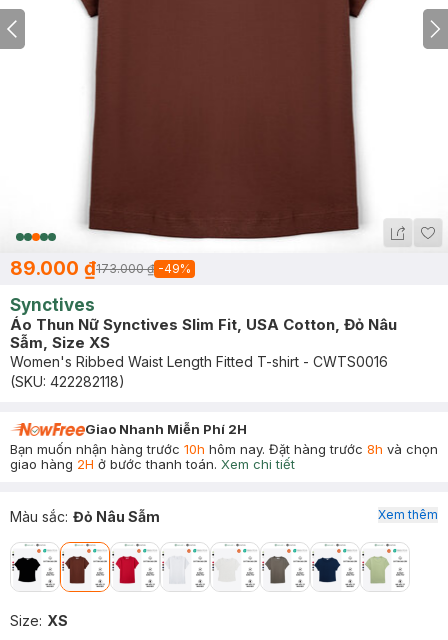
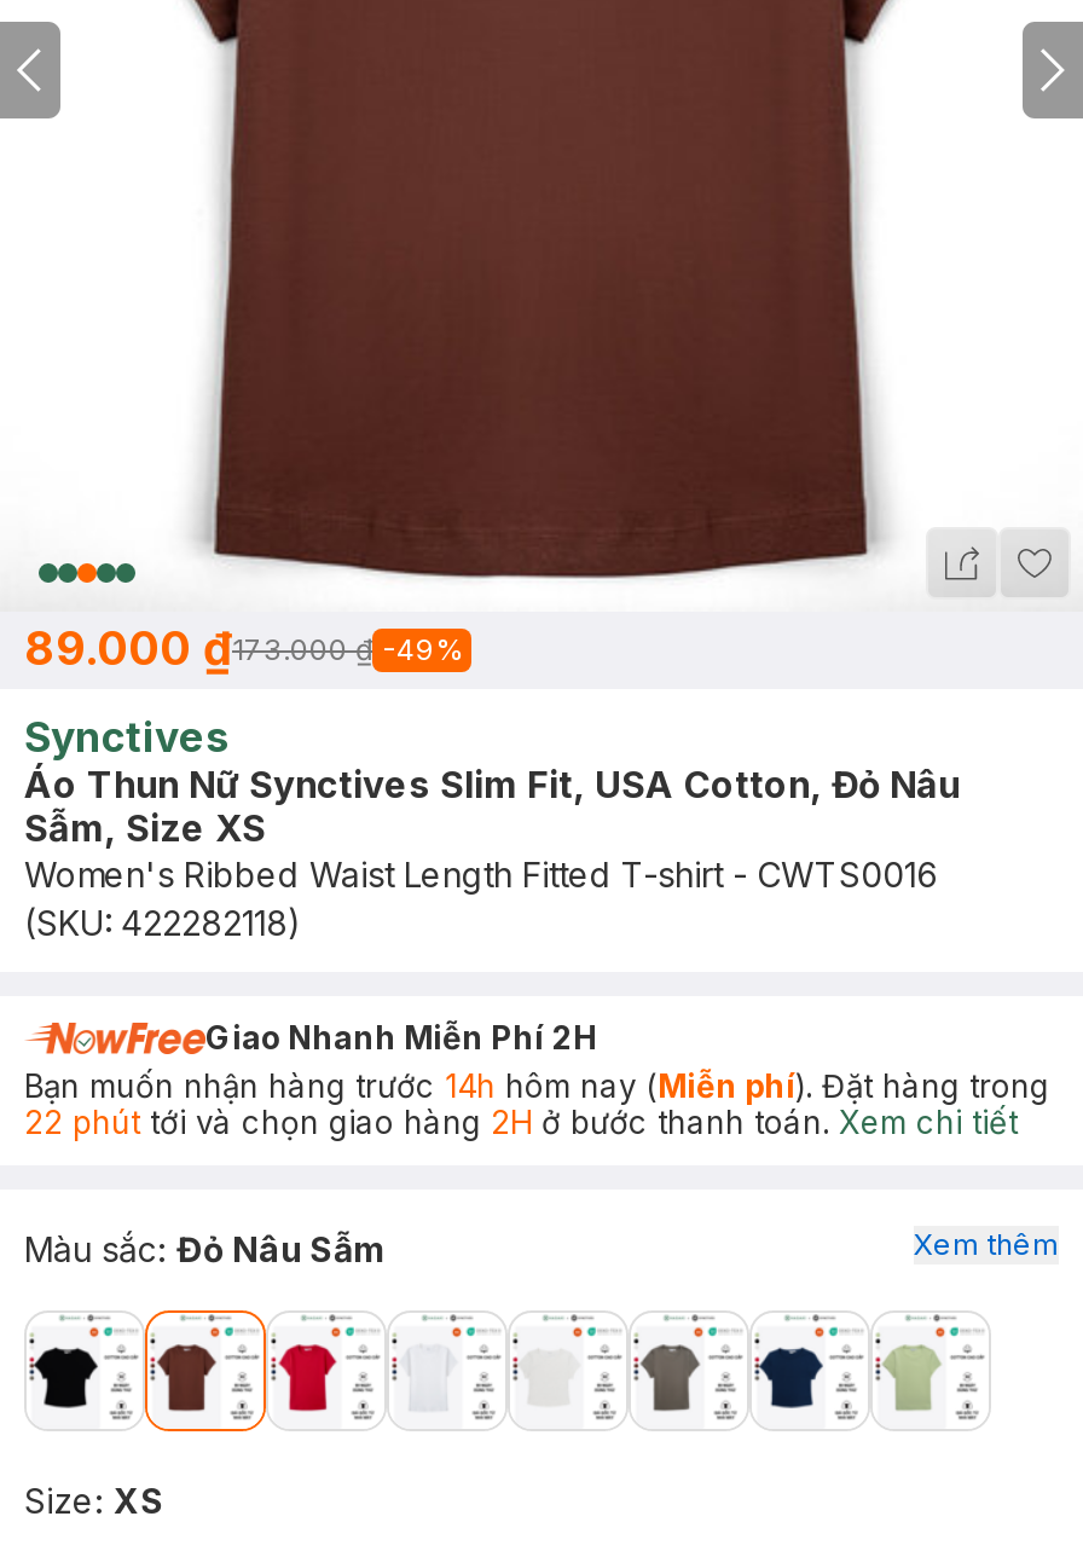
[10,441,438,472] Bạn muốn nhận hàng trước 10h hôm nay. Đặt hàng trước 8h và chọn | giao hàng 2H ở bước thanh toán. Xem chi tiết -> [24,1066,1049,1141] Bạn muốn nhận hàng trước 14h hôm nay (Miễn phí). Đặt hàng trong | 22 phút tới và chọn giao hàng 2H ở bước thanh toán. Xem chi tiết

